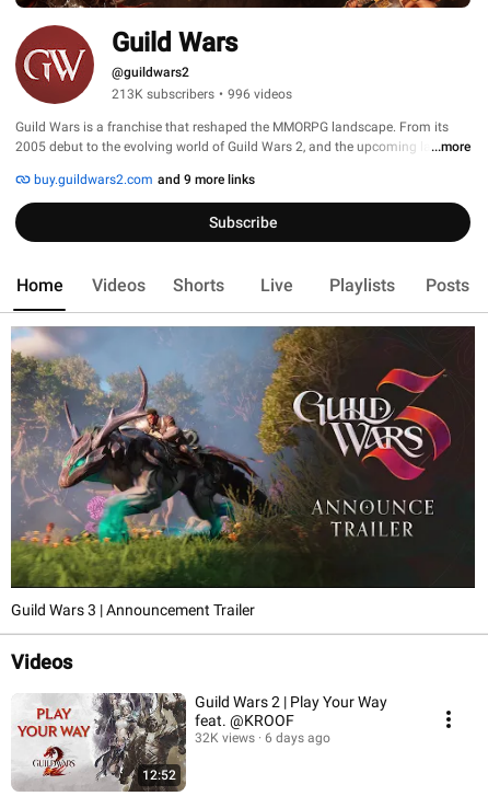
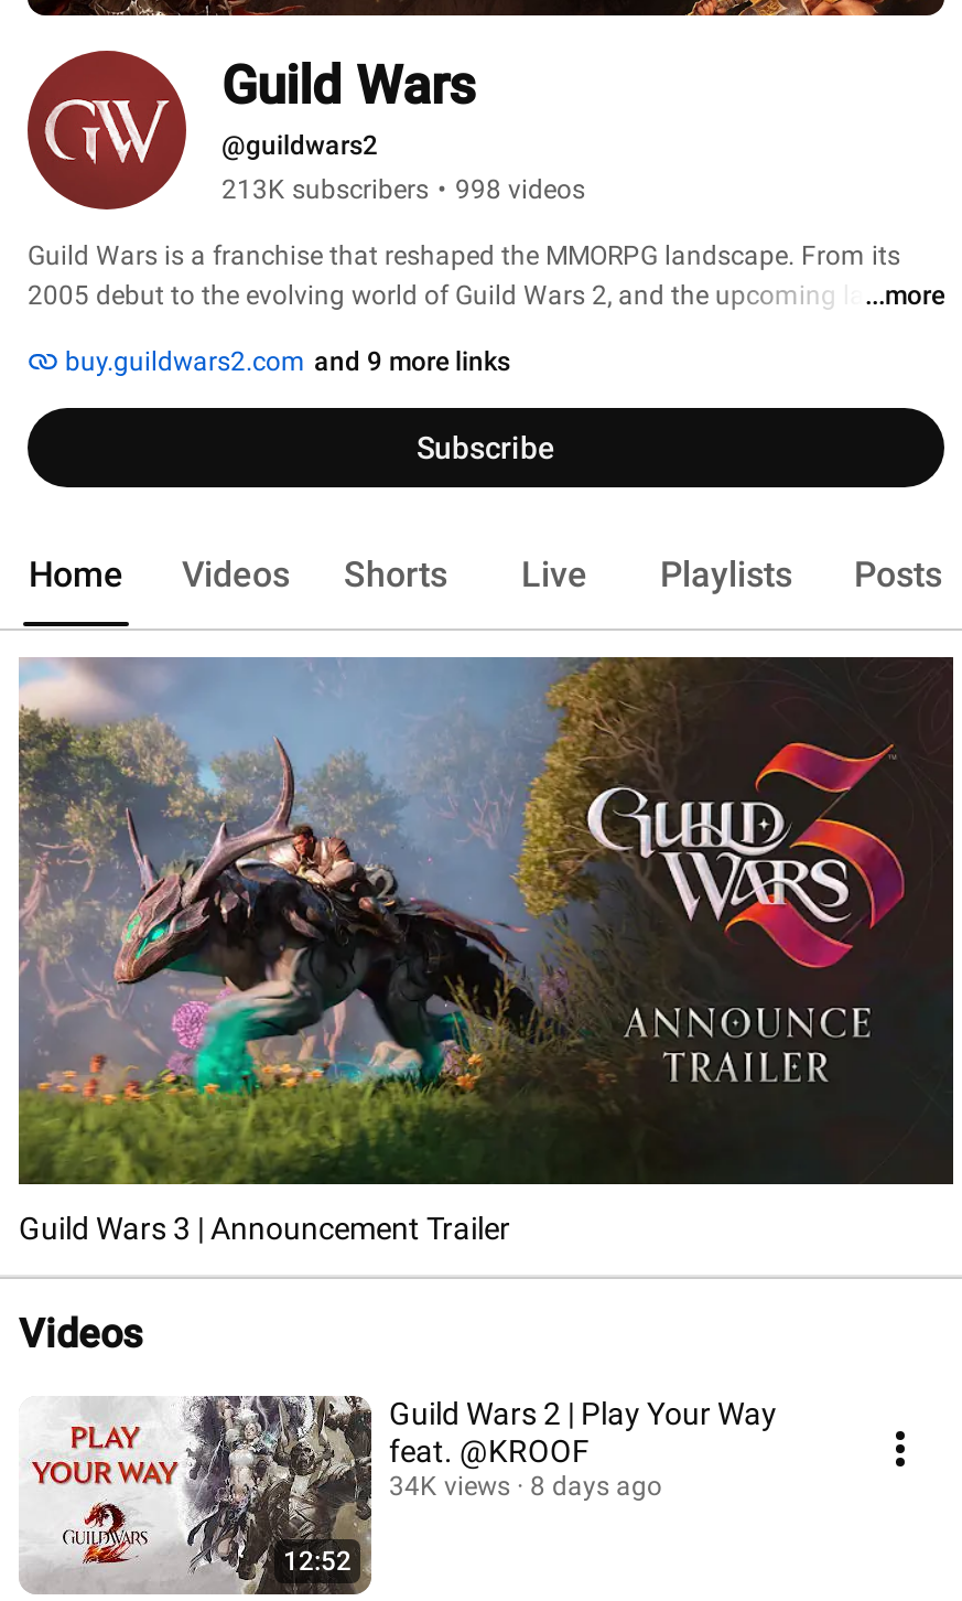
[112,86,292,102] 213K subscribers • 996 videos -> [221,174,585,205] 213K subscribers • 998 videos
[195,730,255,745] 32K views -> [389,1470,510,1501] 34K views
[265,730,330,745] 6 days ago -> [530,1470,662,1501] 8 days ago

